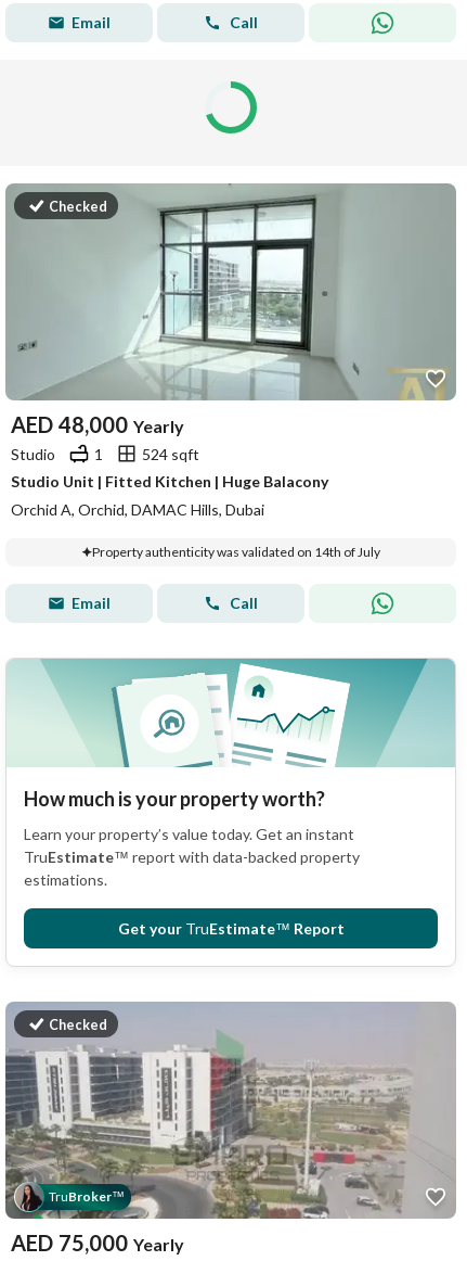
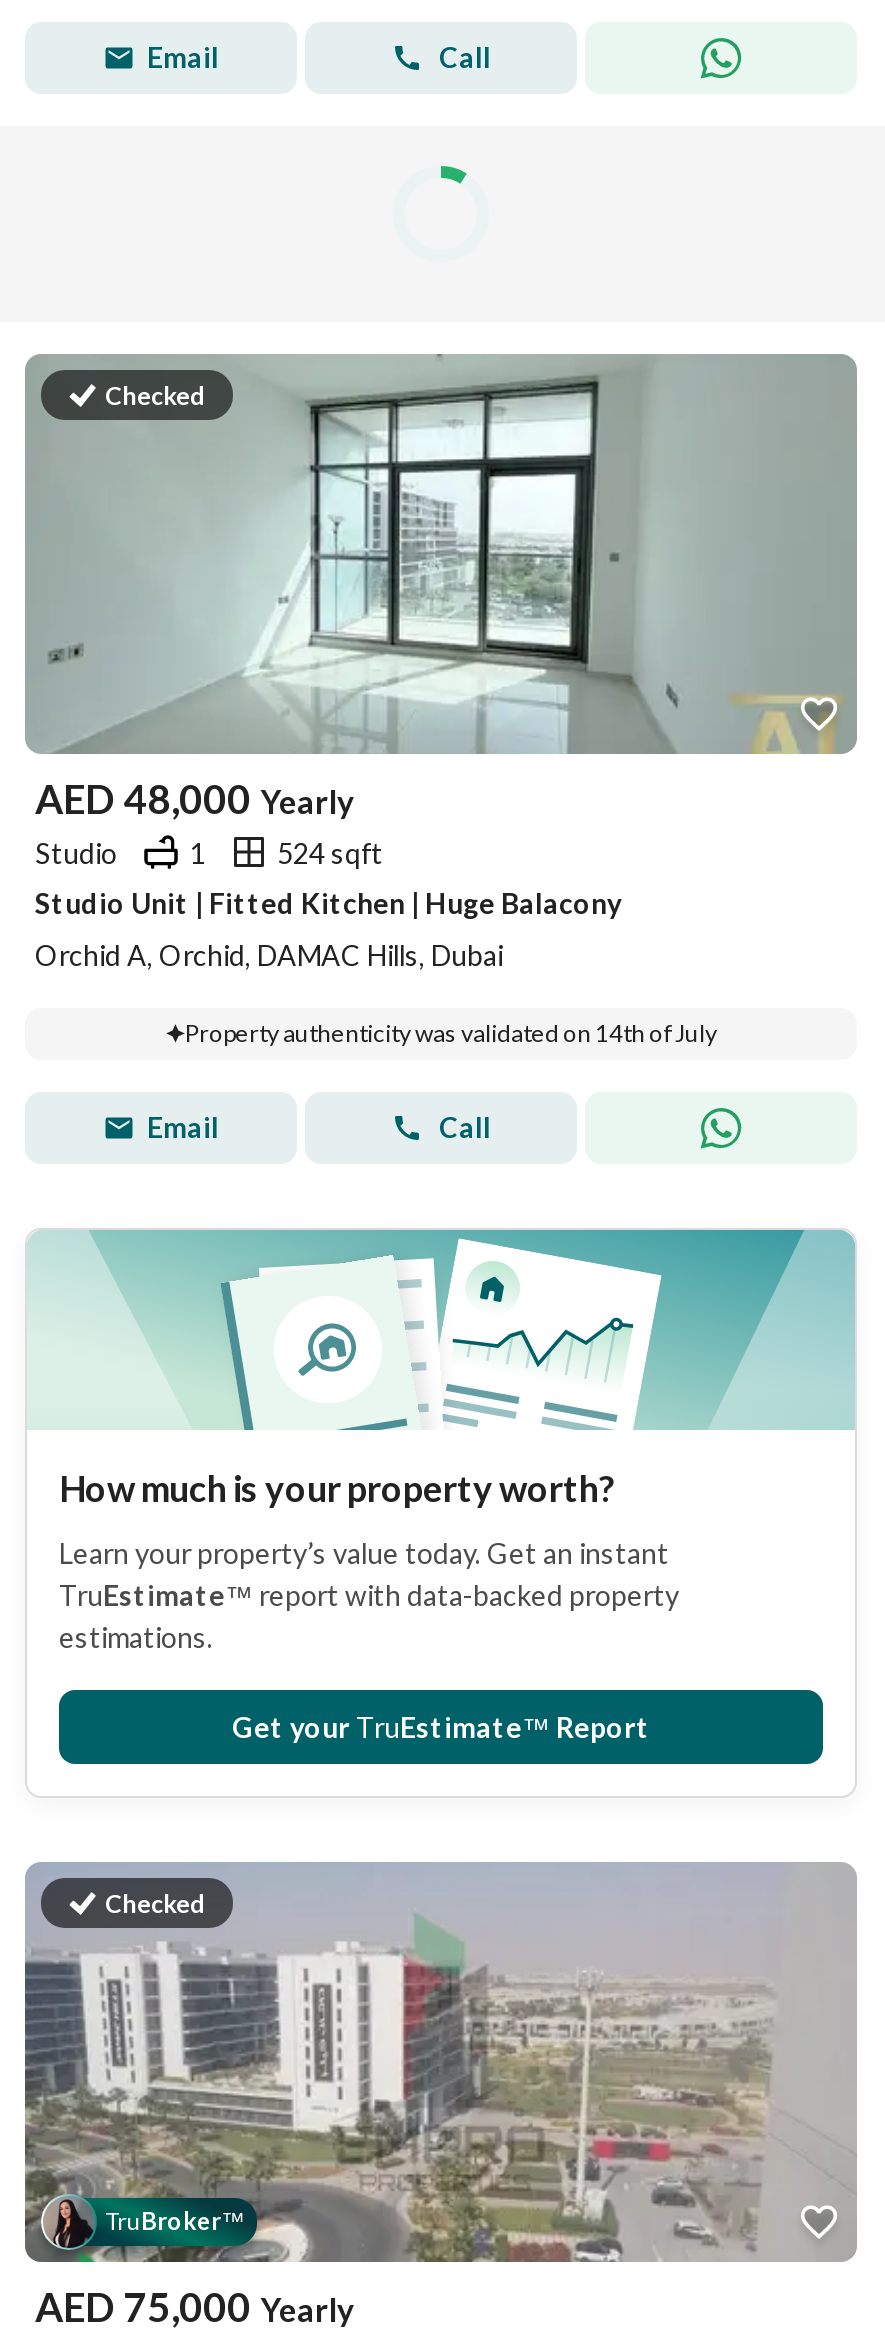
[206,86,258,135] [image] -> none

